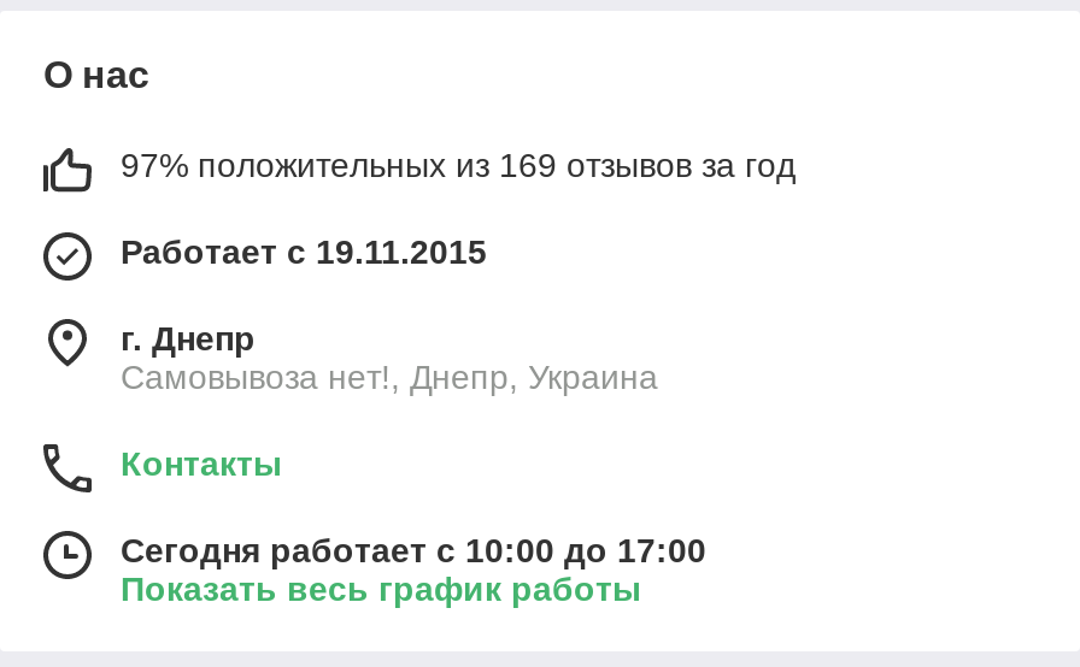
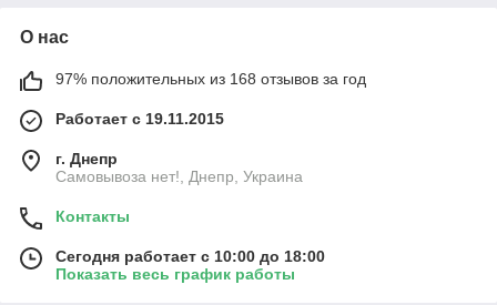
[121,145,796,184] 97% положительных из 169 отзывов за год -> [55,70,366,87] 97% положительных из 168 отзывов за год
[121,530,706,569] Сегодня работает с 10:00 до 17:00 -> [55,247,325,265] Сегодня работает с 10:00 до 18:00

